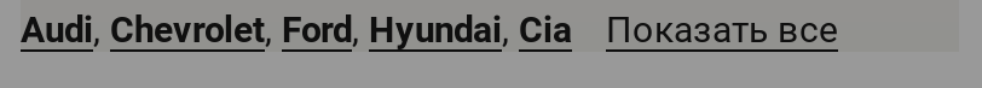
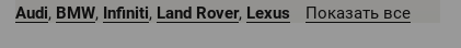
[21,8,572,51] Audi, Chevrolet, Ford, Hyundai, Cia -> [15,3,290,23] Audi, BMW, Infiniti, Land Rover, Lexus

